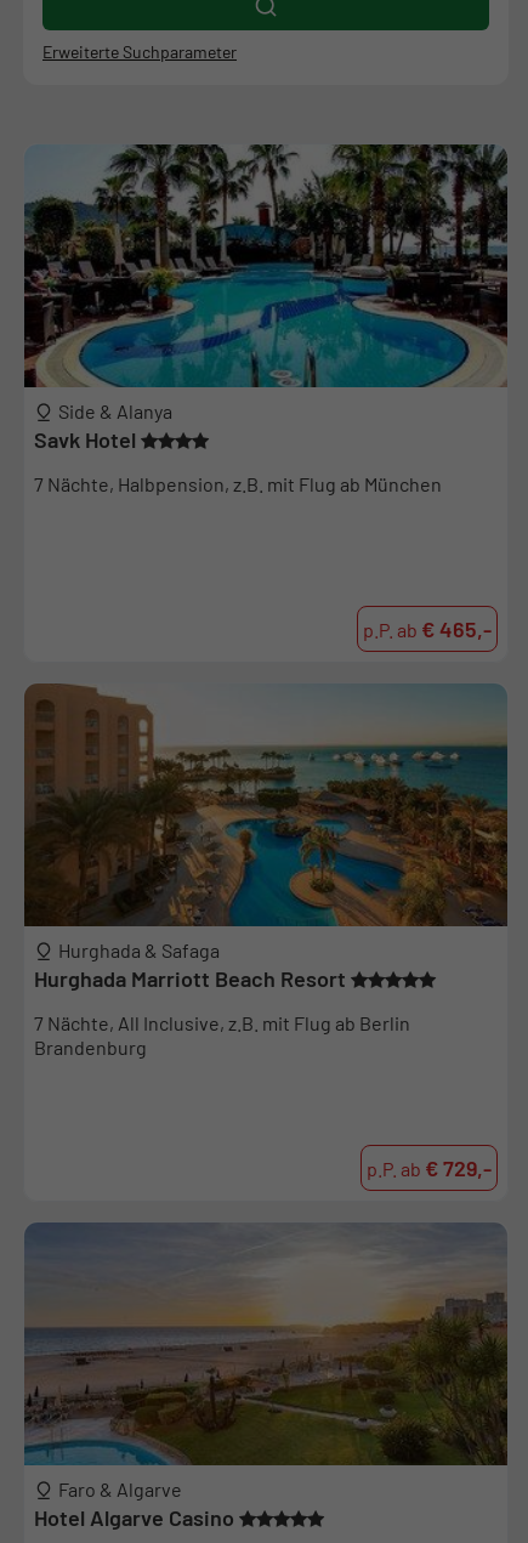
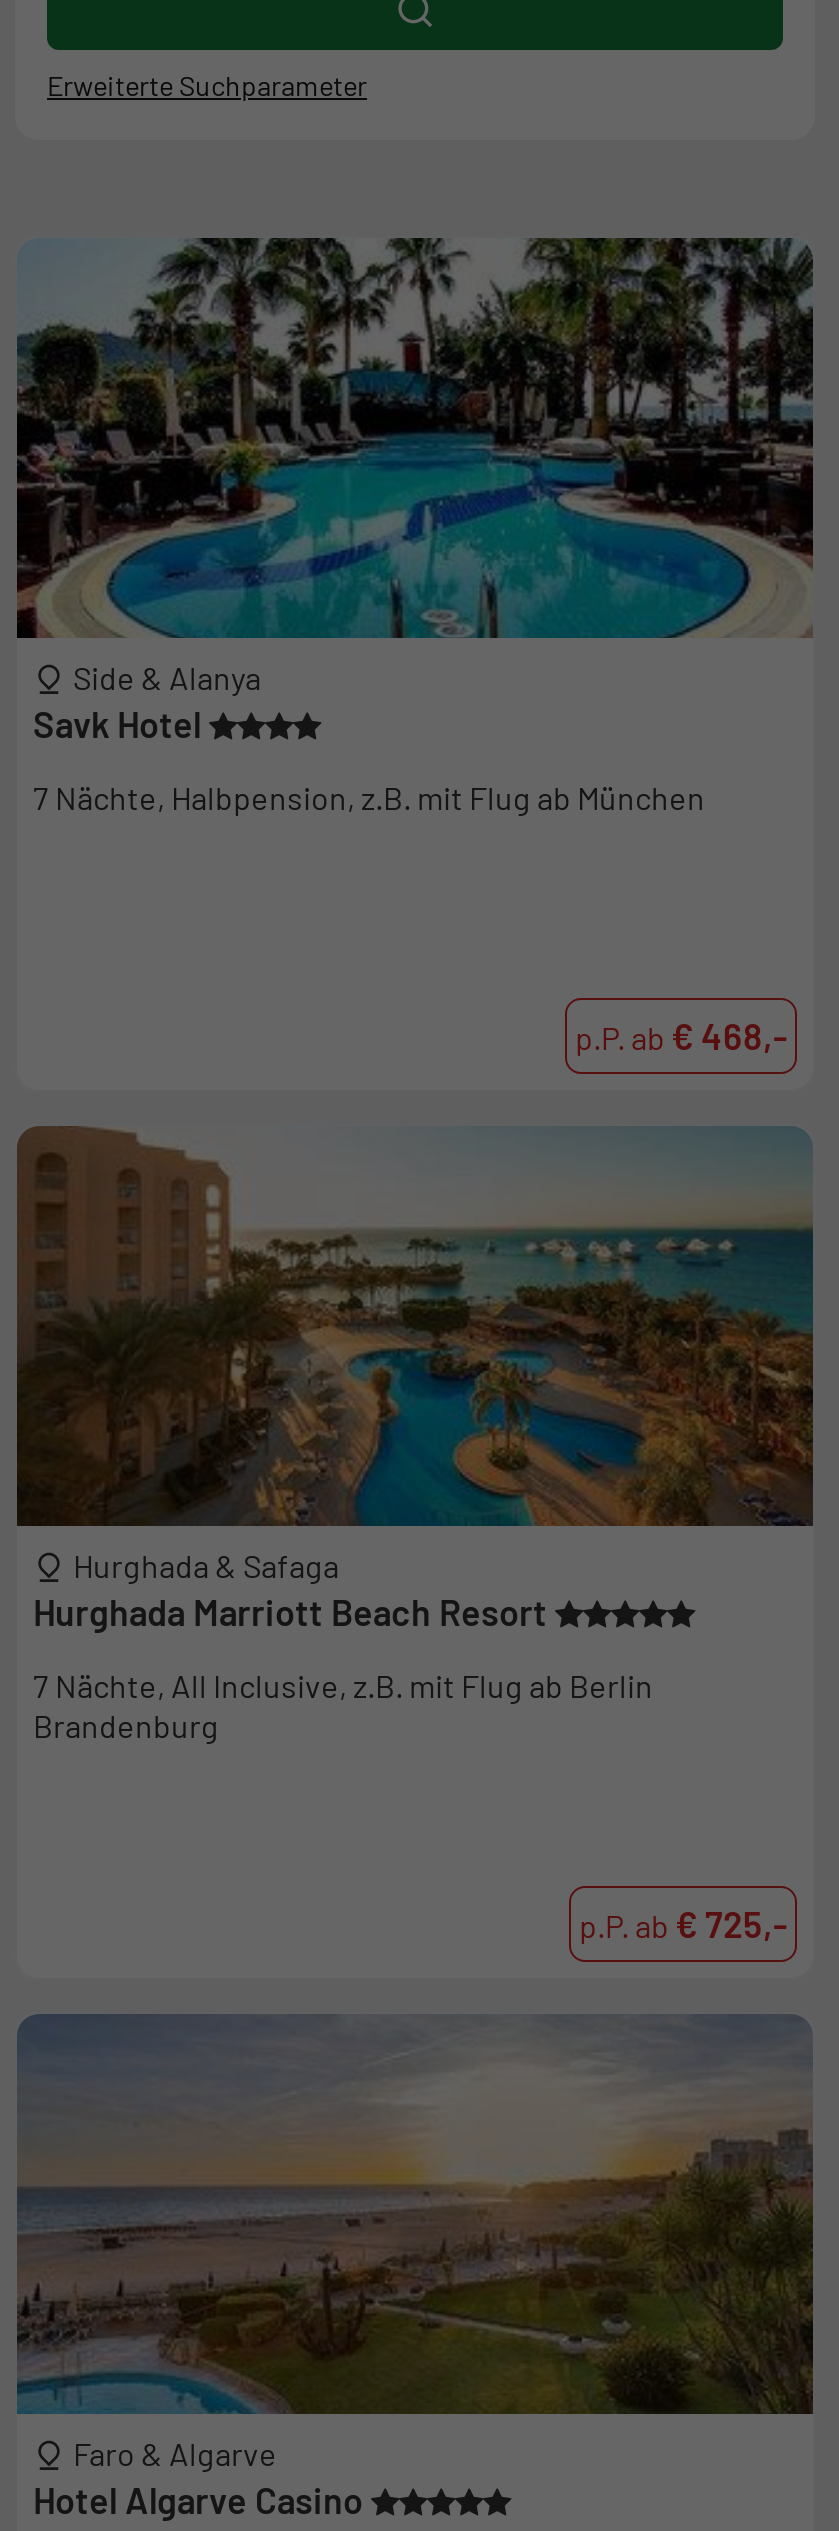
[363,615,492,642] p.P. ab € 465,- -> [575,1014,787,1058] p.P. ab € 468,-
[367,1154,492,1181] p.P. ab € 729,- -> [579,1902,787,1946] p.P. ab € 725,-

